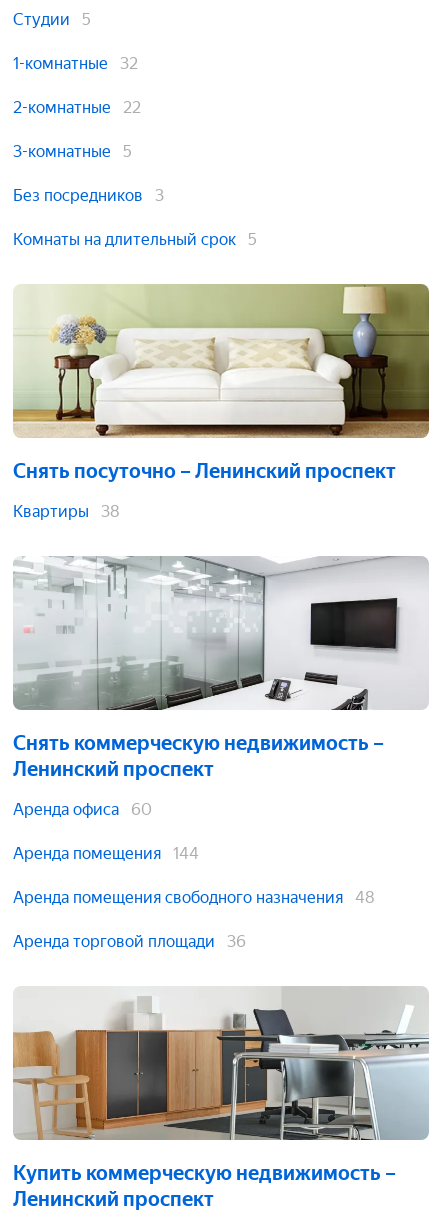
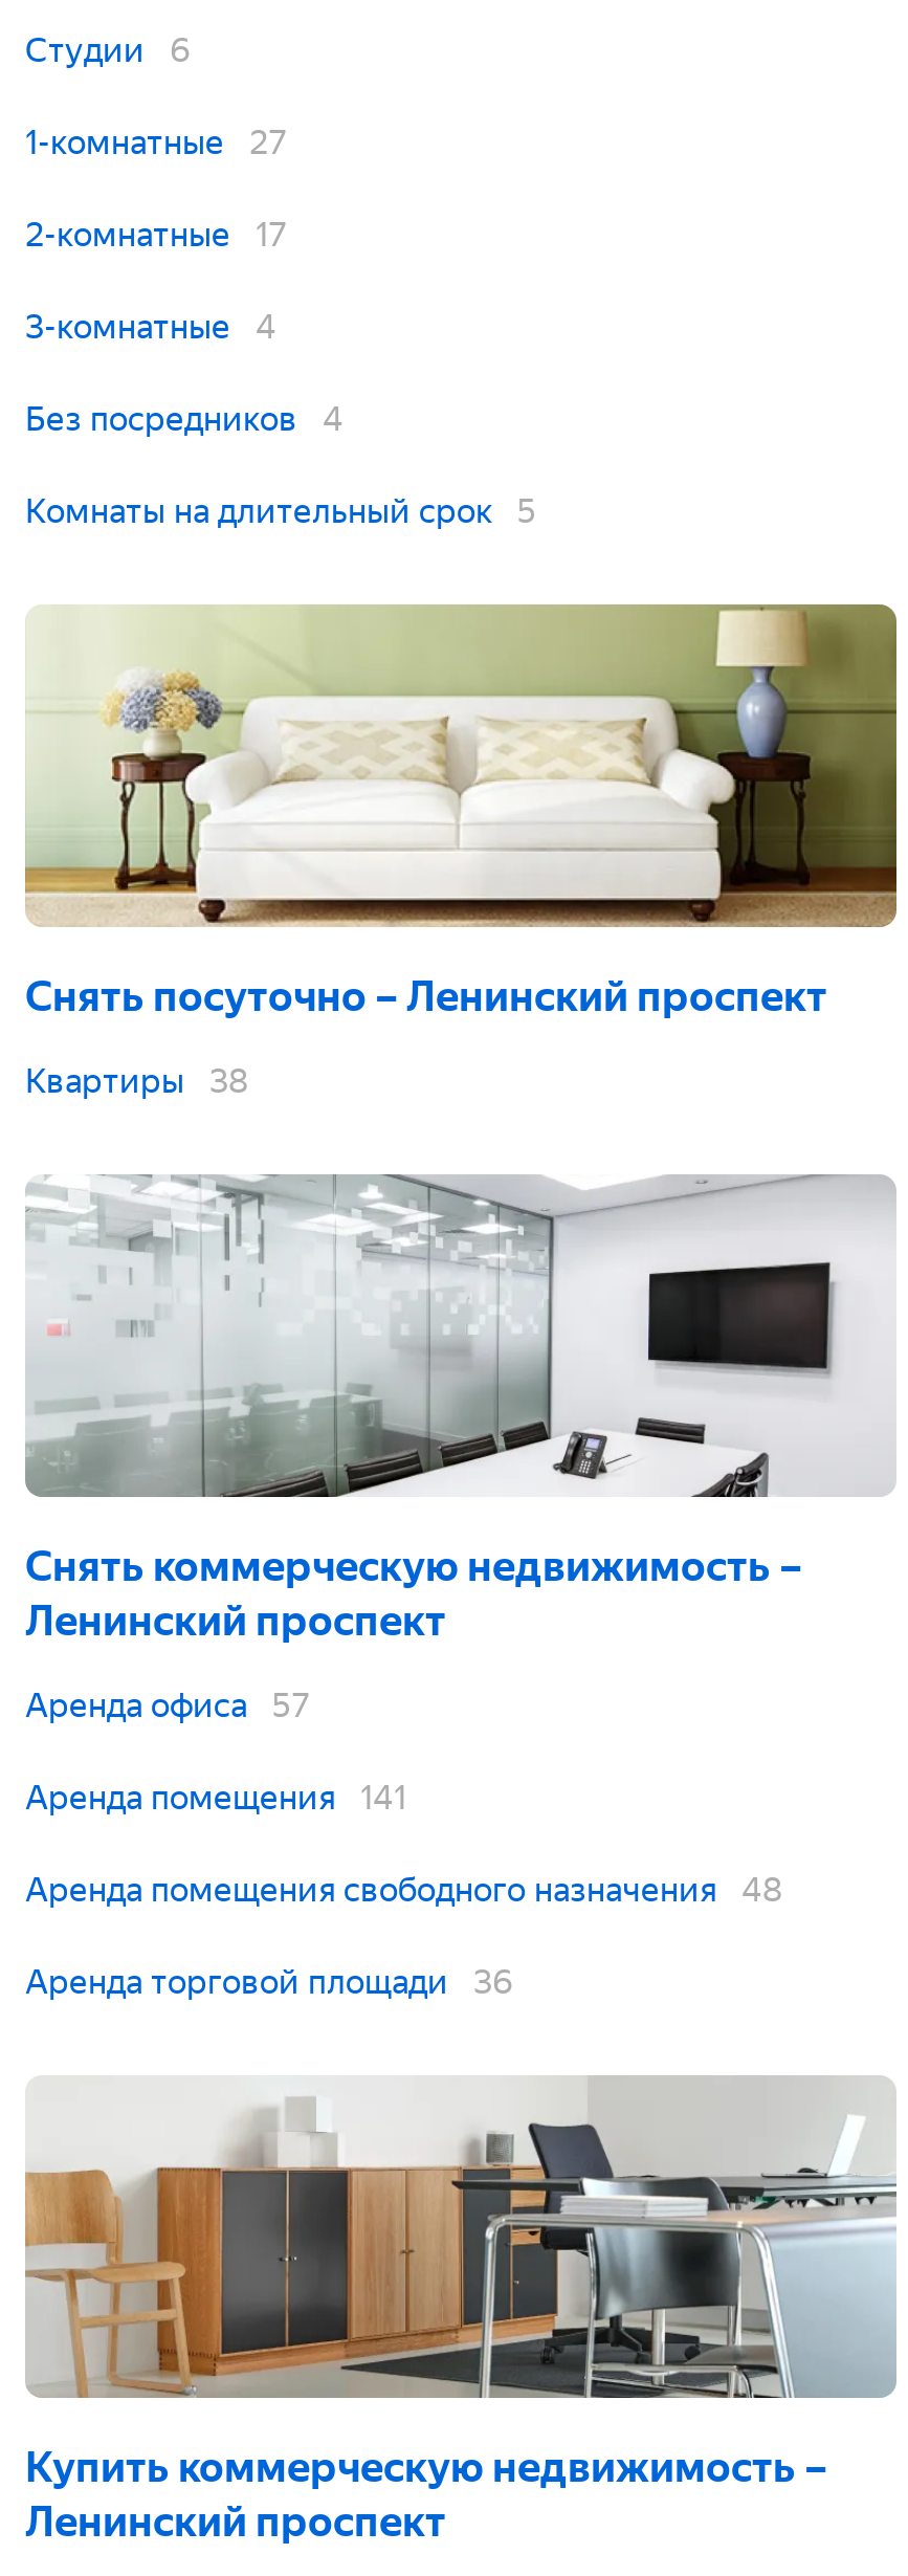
[13,10,91,29] Студии 5 -> [25,30,191,70] Студии 6
[13,54,138,73] 1-комнатные 32 -> [25,123,287,162] 1-комнатные 27
[13,98,141,117] 2-комнатные 22 -> [25,215,287,255] 2-комнатные 17
[13,142,132,161] 3-комнатные 5 -> [25,307,276,347] 3-комнатные 4
[13,186,164,205] Без посредников 3 -> [25,399,344,439] Без посредников 4
[13,800,152,819] Аренда офиса 60 -> [25,1686,310,1725] Аренда офиса 57
[13,844,199,863] Аренда помещения 144 -> [25,1778,406,1818] Аренда помещения 141

